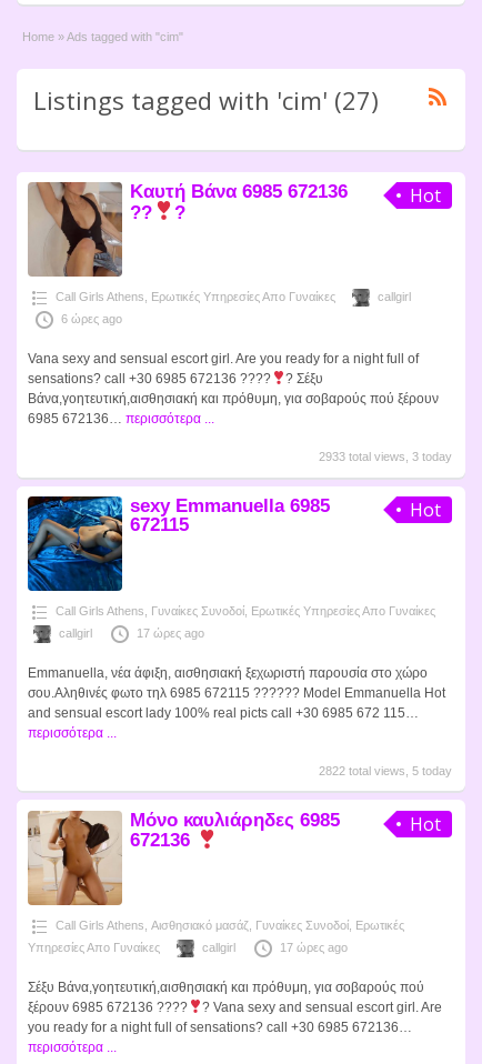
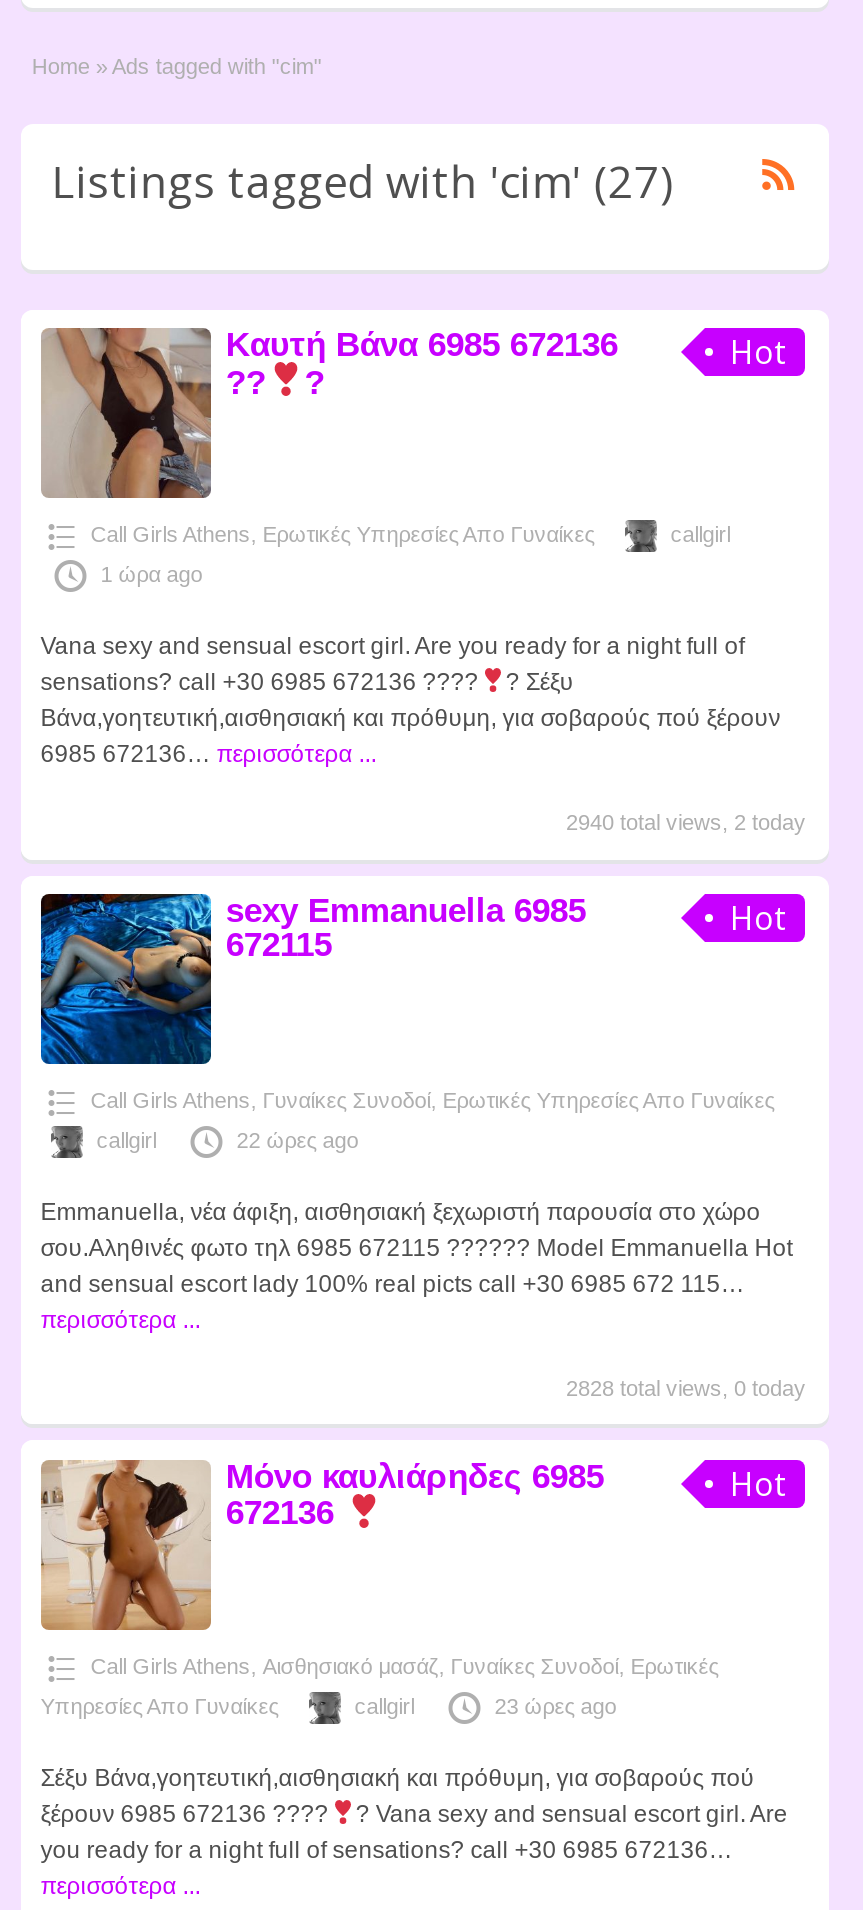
[61,312,122,326] 6 ώρες ago -> [101,563,203,587] 1 ώρα ago
[319,450,452,463] 2933 total views, 3 today -> [566,811,806,835] 2940 total views, 2 today
[136,626,204,640] 17 ώρες ago -> [237,1128,359,1152] 22 ώρες ago
[319,764,452,777] 2822 total views, 5 today -> [566,1376,806,1400] 2828 total views, 0 today
[280,940,347,954] 17 ώρες ago -> [495,1693,617,1717] 23 ώρες ago

